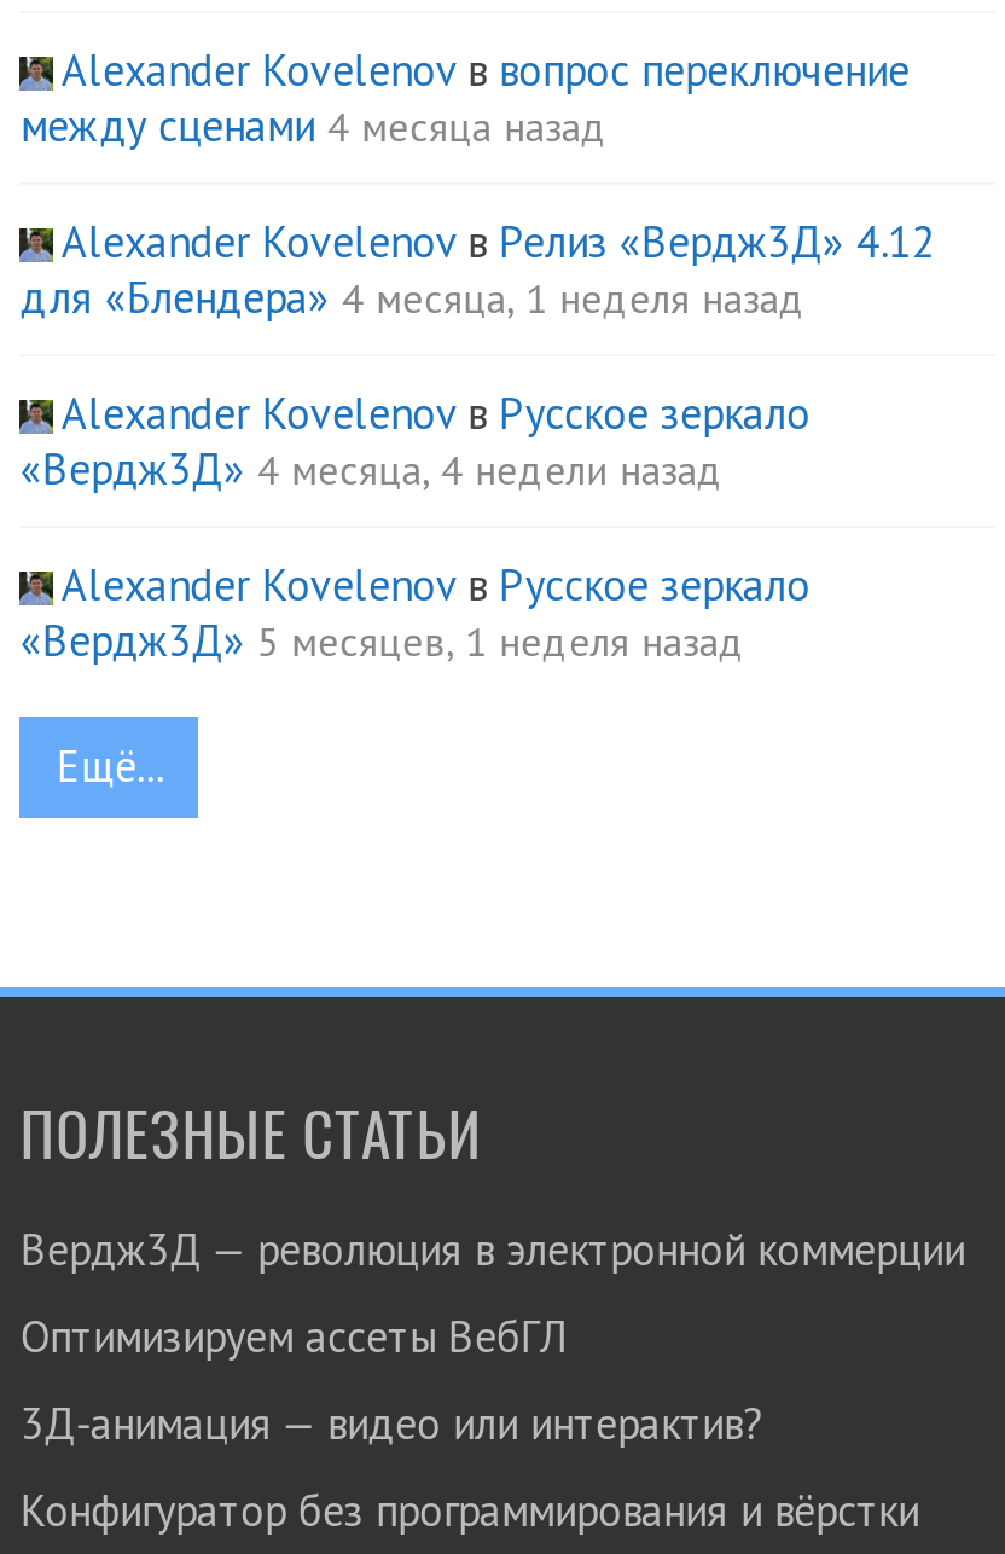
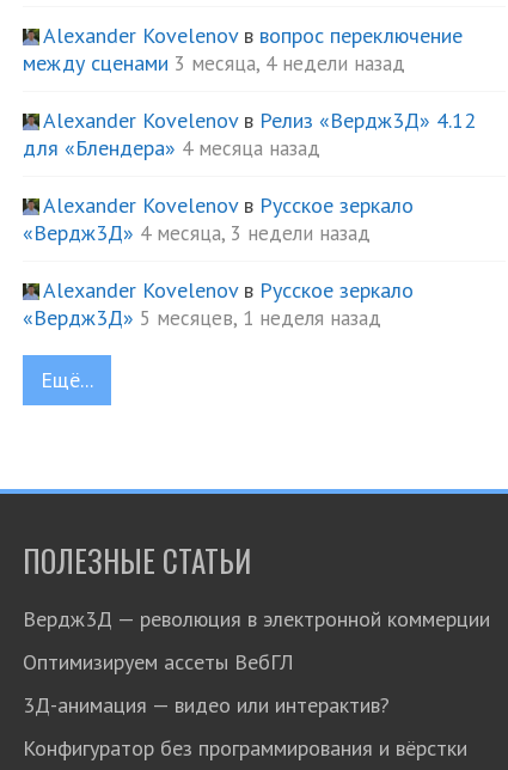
[20,97,607,152] между сценами 4 месяца назад -> [23,49,406,76] между сценами 3 месяца, 4 недели назад
[20,269,805,324] для «Блендера» 4 месяца, 1 неделя назад -> [23,133,321,161] для «Блендера» 4 месяца назад
[20,440,723,496] «Вердж3Д» 4 месяца, 4 недели назад -> [23,218,371,246] «Вердж3Д» 4 месяца, 3 недели назад

